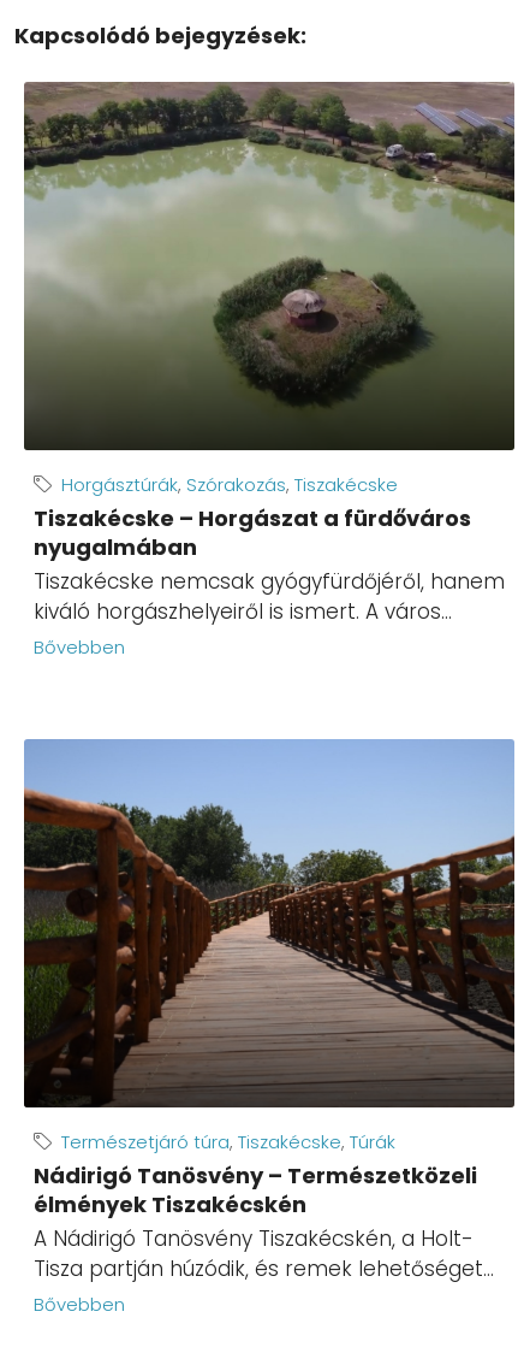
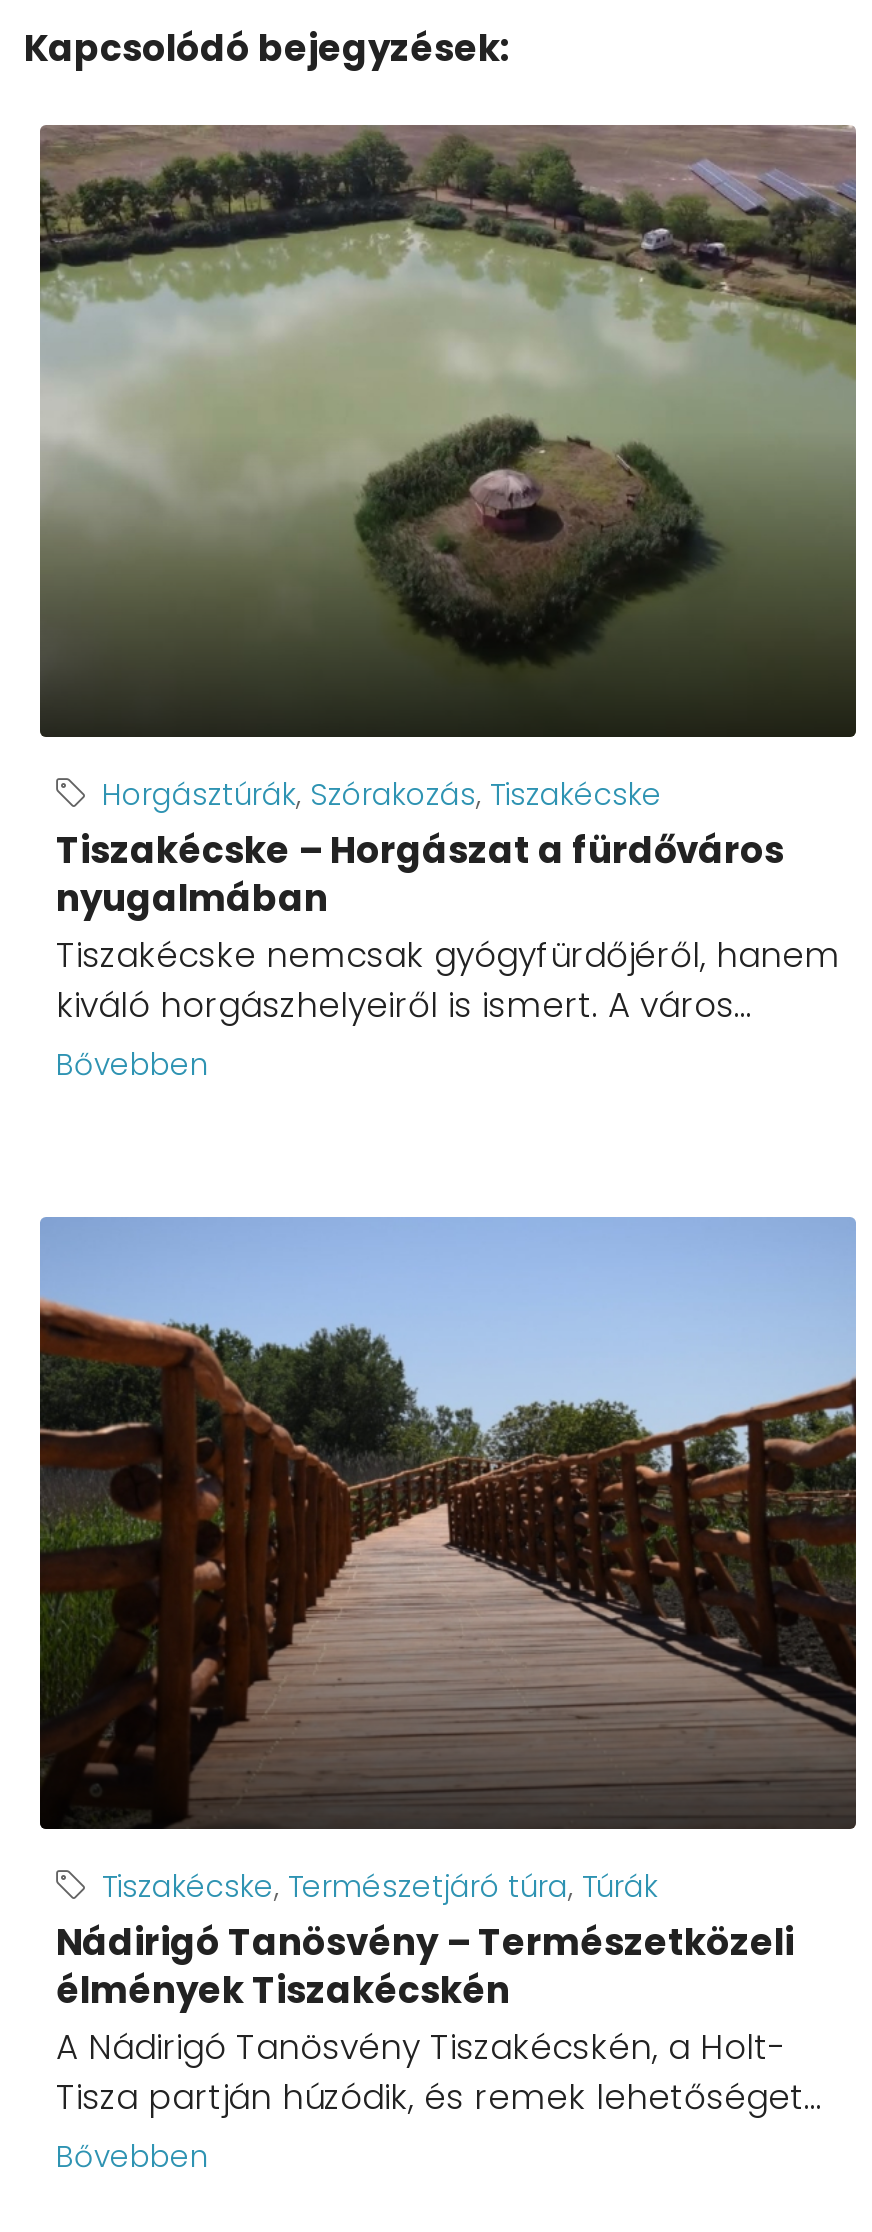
[61,1129,395,1154] Természetjáró túra, Tiszakécske, Túrák -> [102,1866,658,1908] Tiszakécske, Természetjáró túra, Túrák

